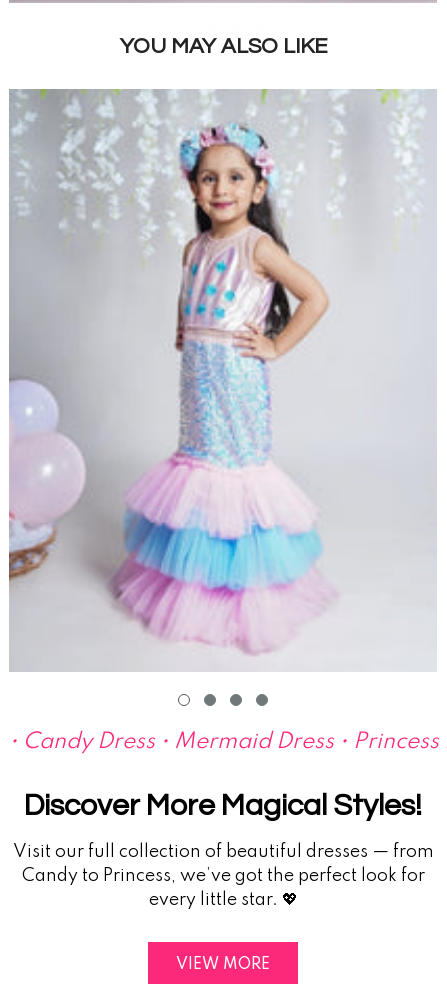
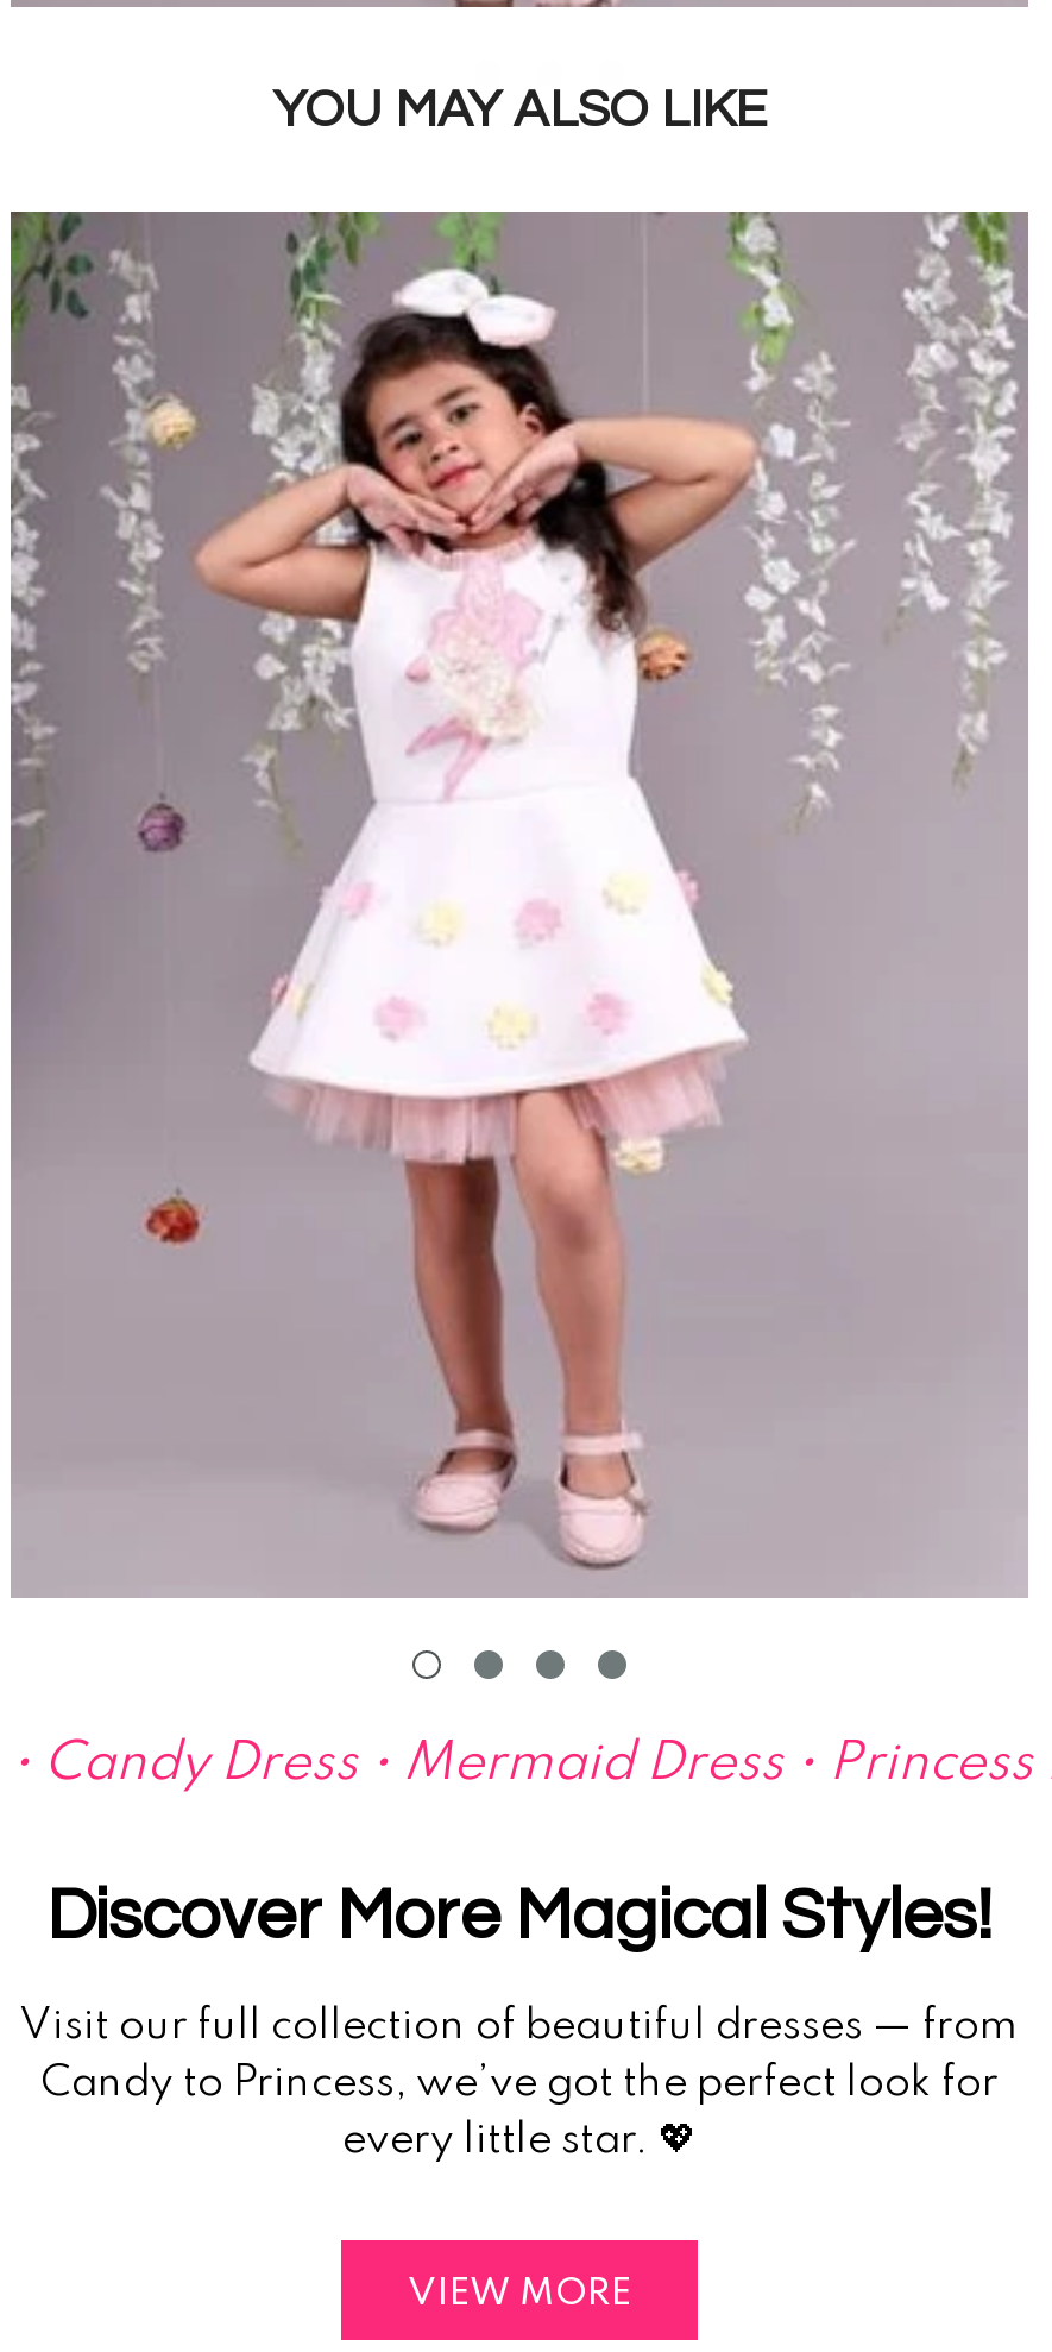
[9,89,436,671] [image] -> [11,209,1028,1598] [image]

